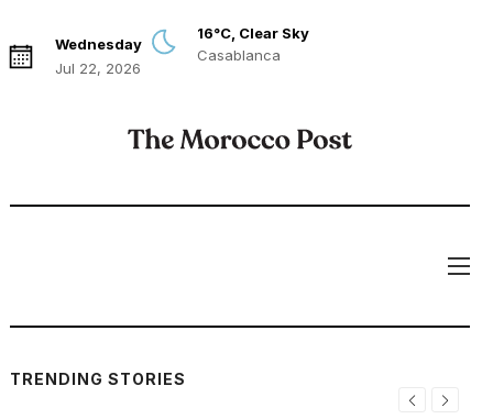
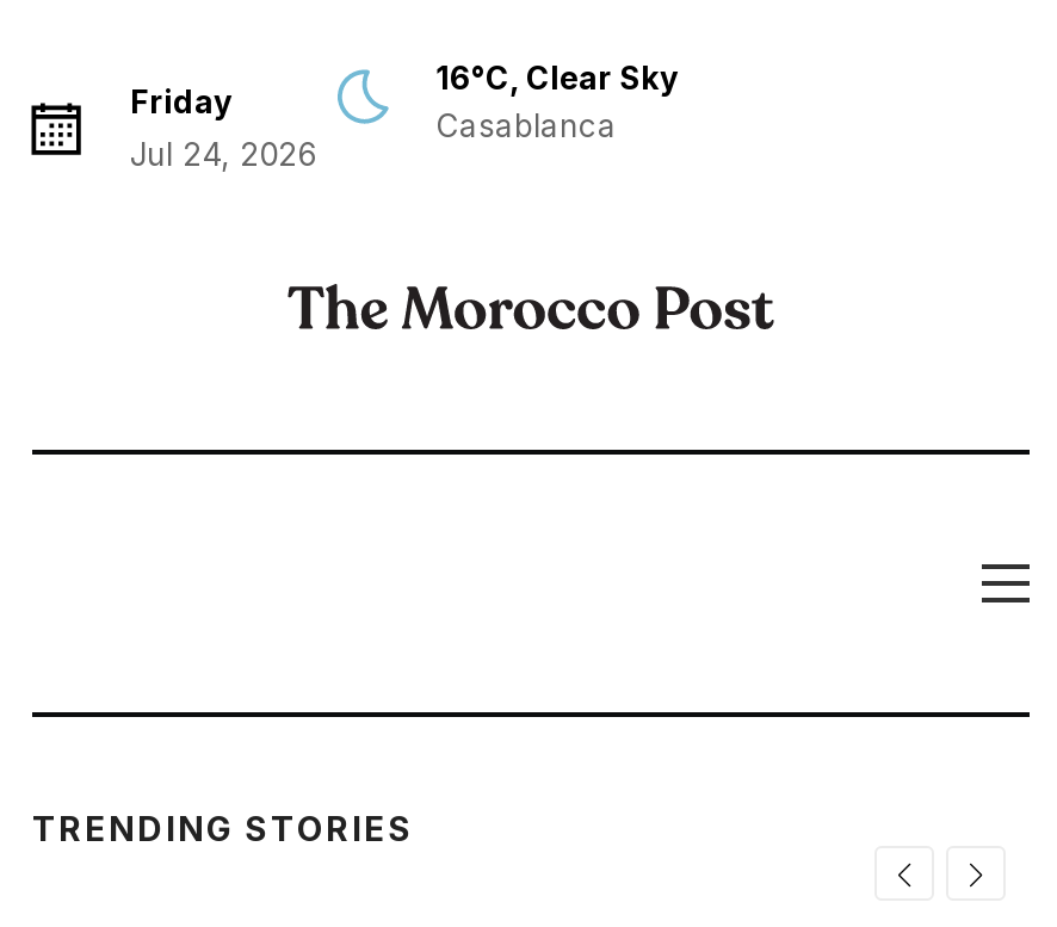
[55,35,142,77] Wednesday | Jul 22, 2026 -> [130,82,316,173] Friday | Jul 24, 2026

